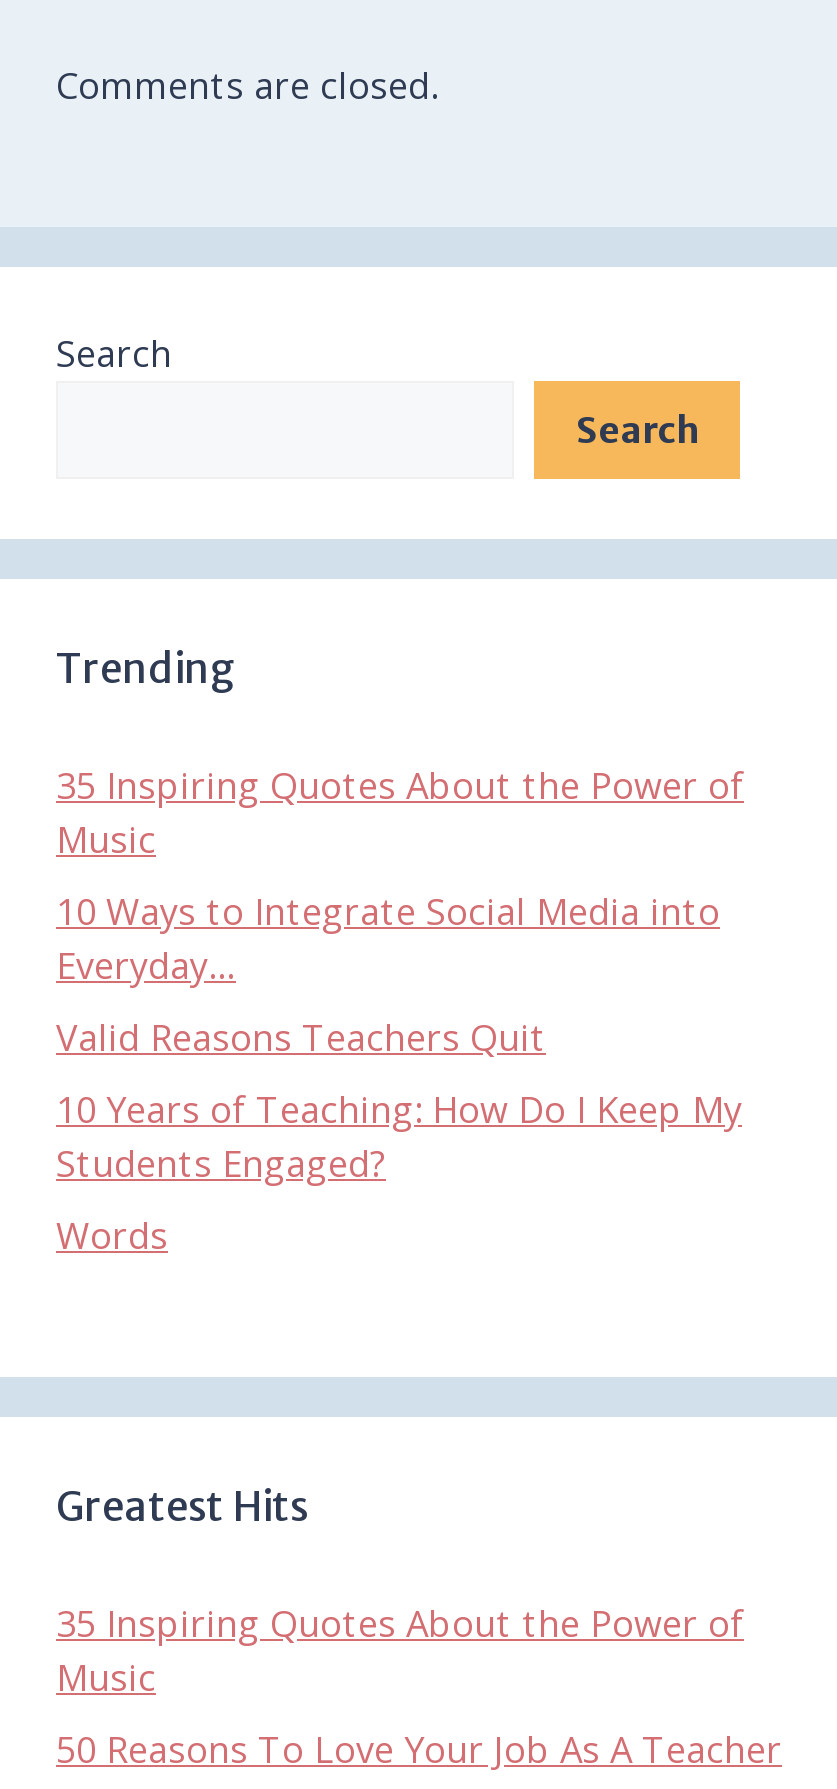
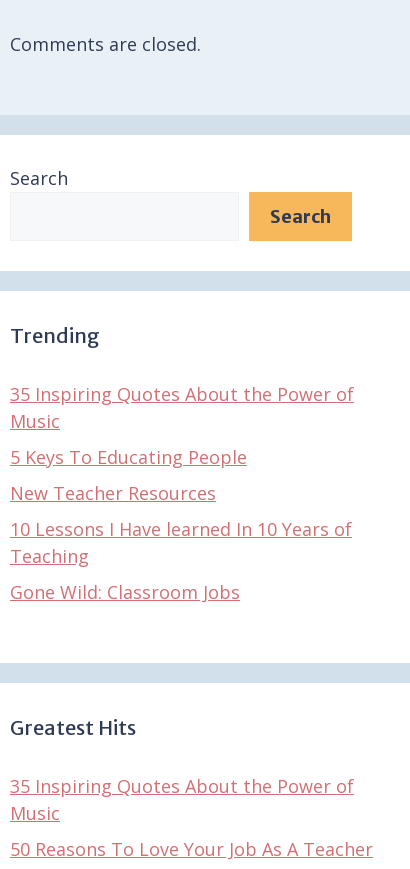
[56,887,720,989] 10 Ways to Integrate Social Media into | Everyday… -> [10,445,247,469] 5 Keys To Educating People
[56,1013,546,1061] Valid Reasons Teachers Quit -> [10,481,216,505] New Teacher Resources
[56,1085,742,1187] 10 Years of Teaching: How Do I Keep My | Students Engaged? -> [10,517,352,568] 10 Lessons I Have learned In 10 Years of | Teaching
[56,1211,168,1259] Words -> [10,580,240,604] Gone Wild: Classroom Jobs

